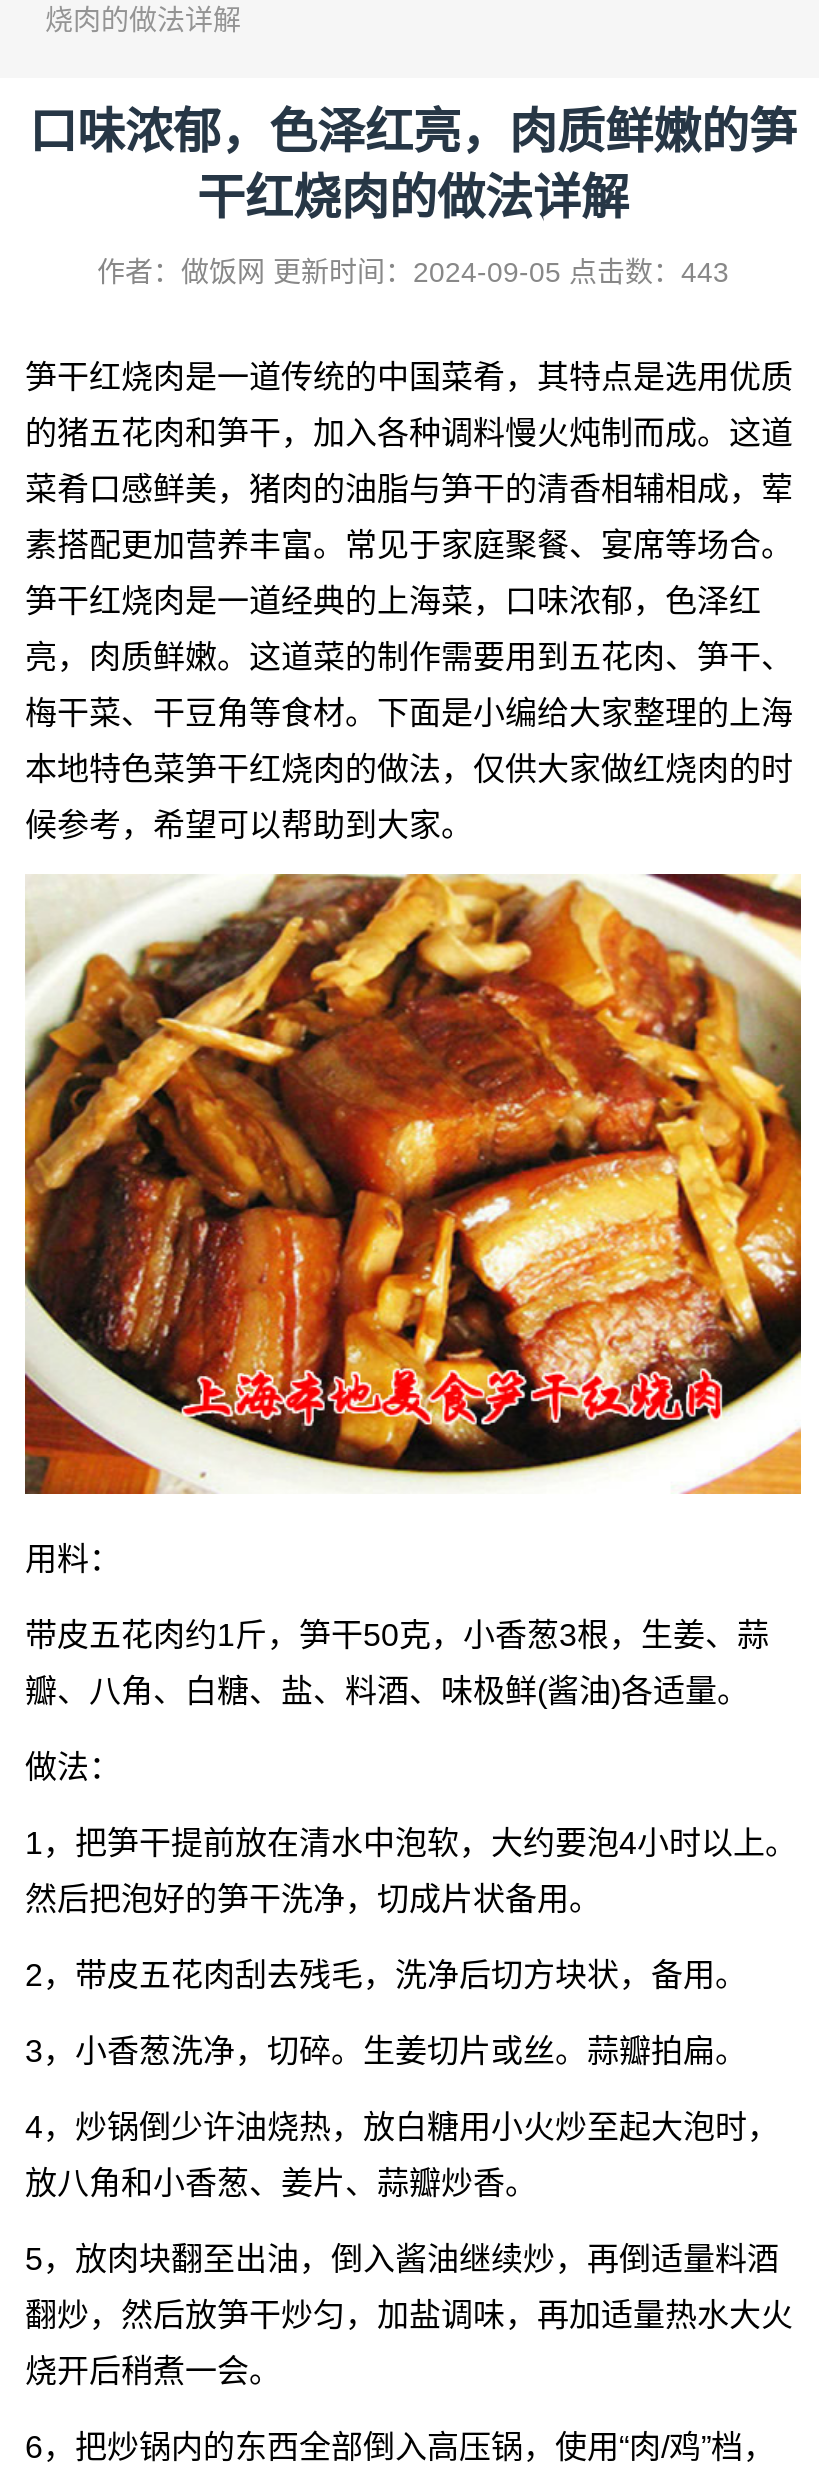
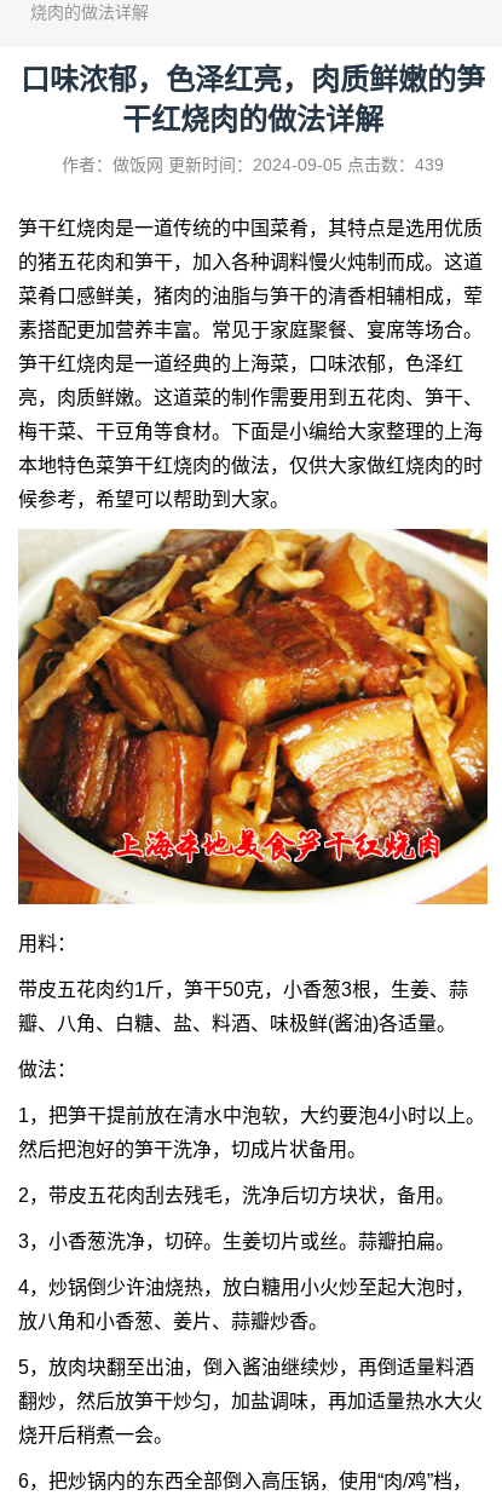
[97,256,729,288] 作者：做饭网更新时间：2024-09-05 点击数：443 -> [62,155,444,174] 作者：做饭网更新时间：2024-09-05 点击数：439

